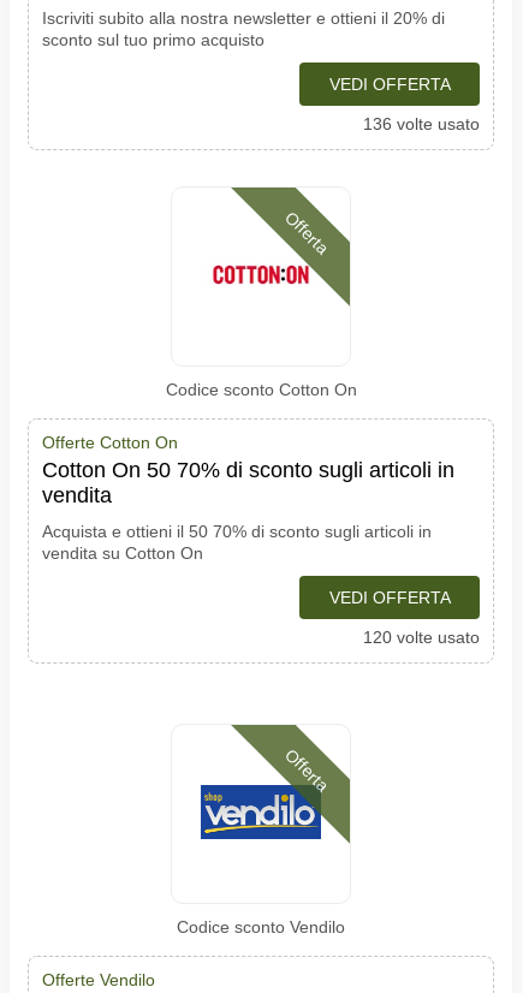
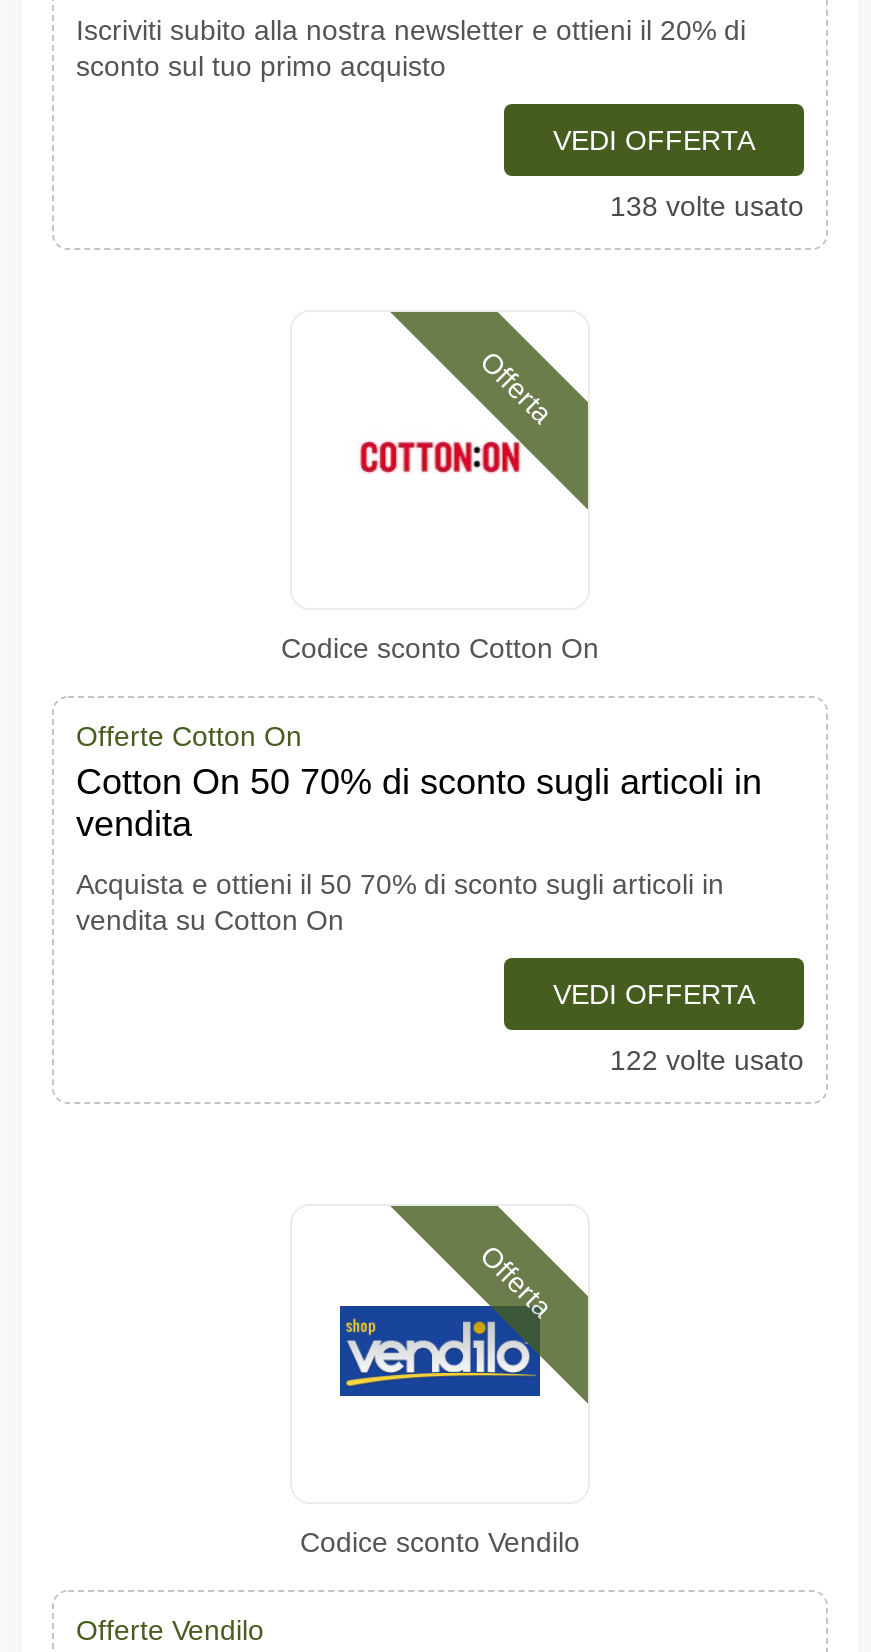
[363,114,480,133] 136 volte usato -> [610,190,804,222] 138 volte usato
[363,628,480,647] 120 volte usato -> [610,1044,804,1076] 122 volte usato

